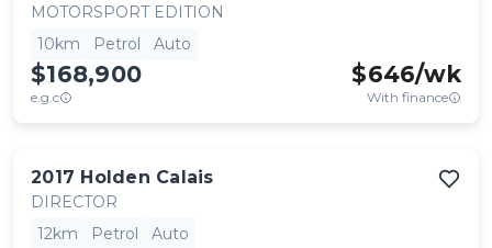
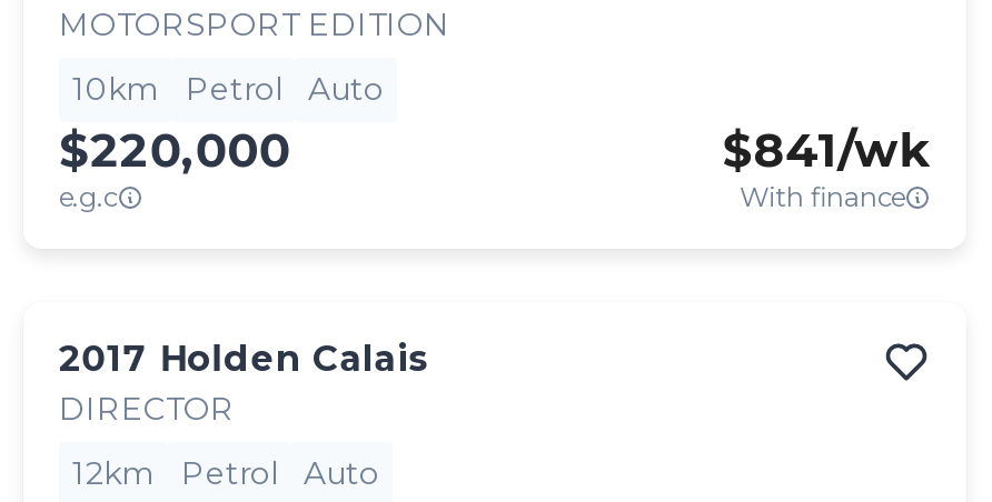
[31,60,142,88] $168,900 -> [59,122,290,178] $220,000
[352,60,461,88] $646/wk -> [722,122,931,178] $841/wk

